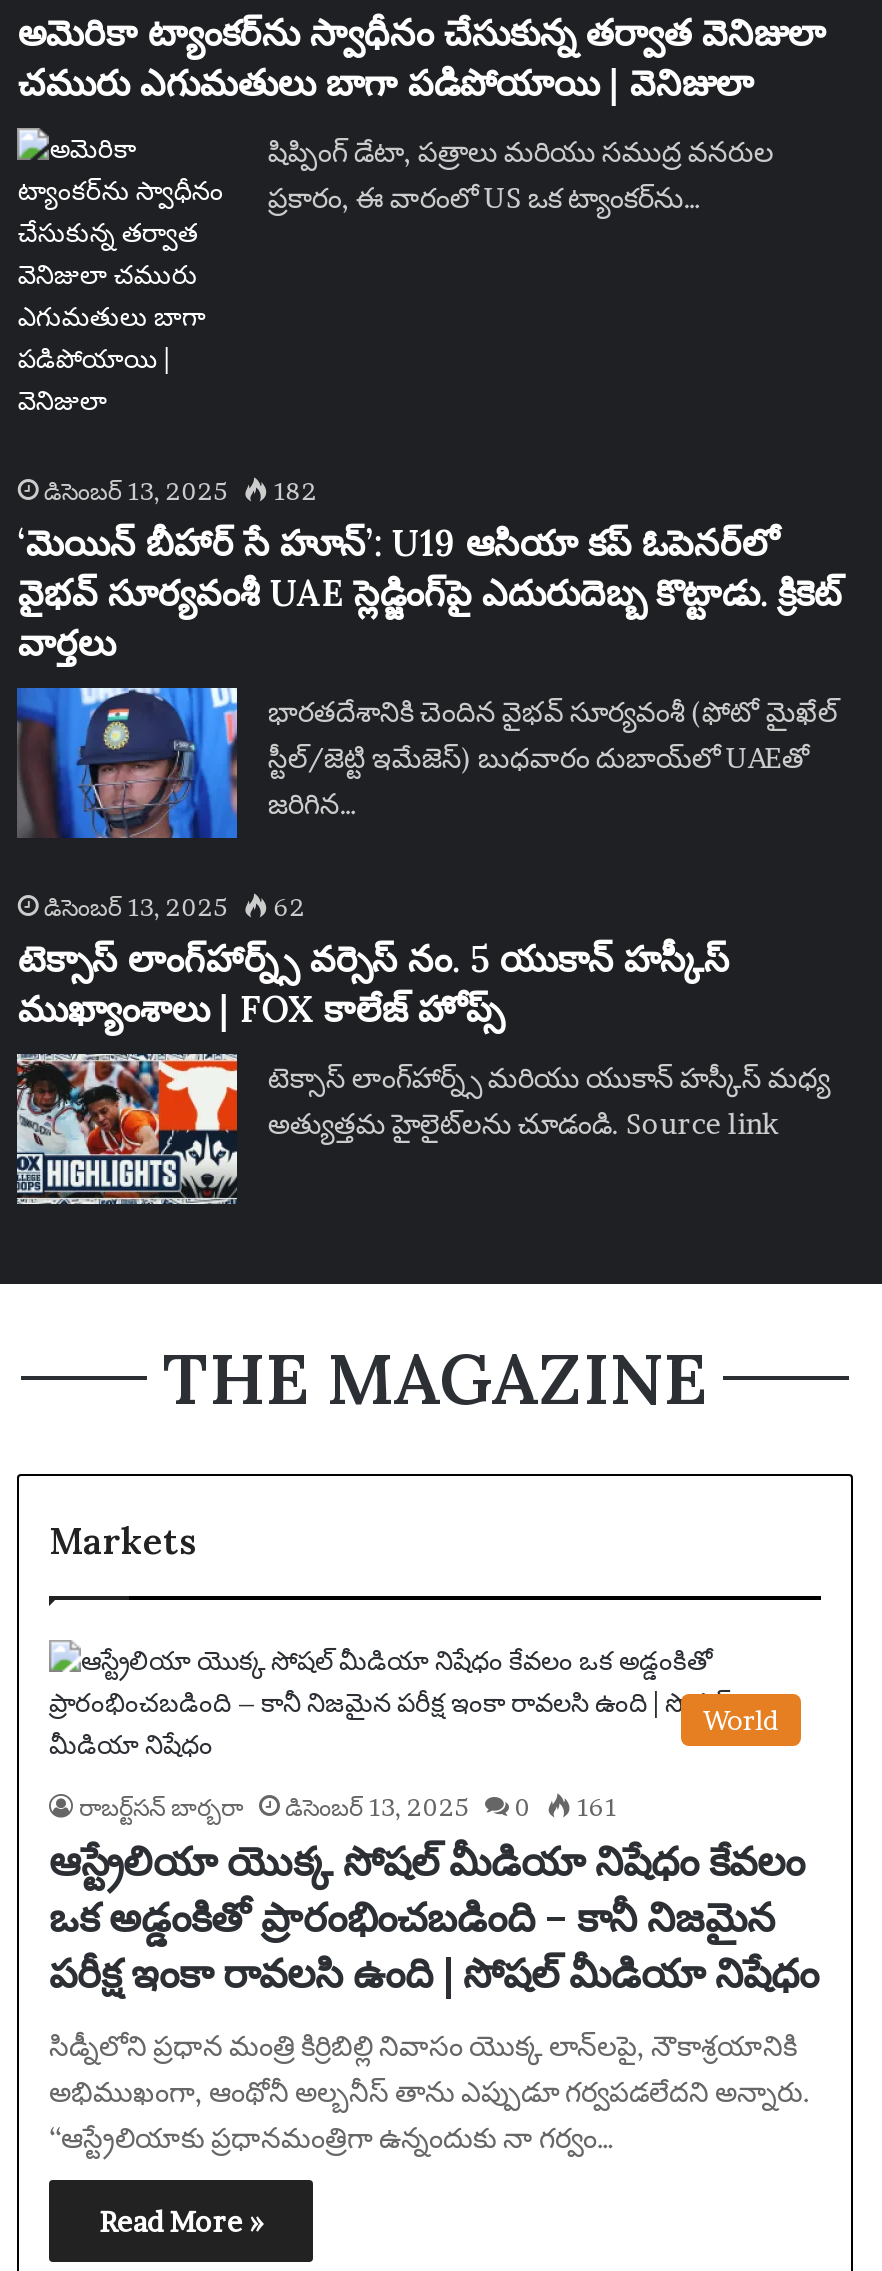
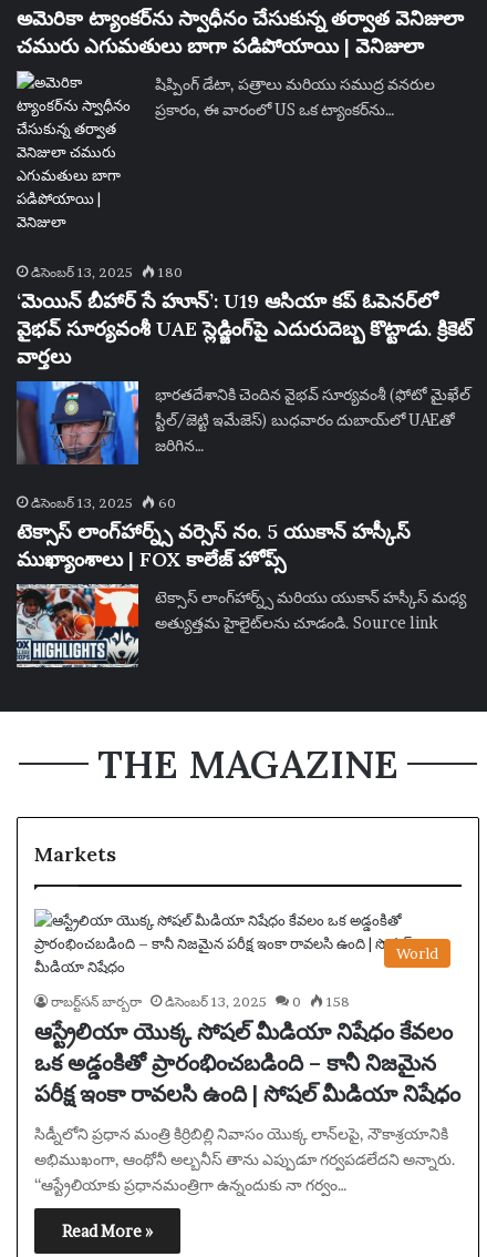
[44,475,318,505] డిసెంబర్ 13, 2025 182 -> [31,263,183,280] డిసెంబర్ 13, 2025 180
[44,891,306,921] డిసెంబర్ 13, 2025 62 -> [31,494,176,511] డిసెంబర్ 13, 2025 60
[79,1791,617,1821] రాబర్ట్‌సన్ బార్బరా డిసెంబర్ 13, 2025 0 161 -> [51,993,350,1009] రాబర్ట్‌సన్ బార్బరా డిసెంబర్ 13, 2025 0 158

